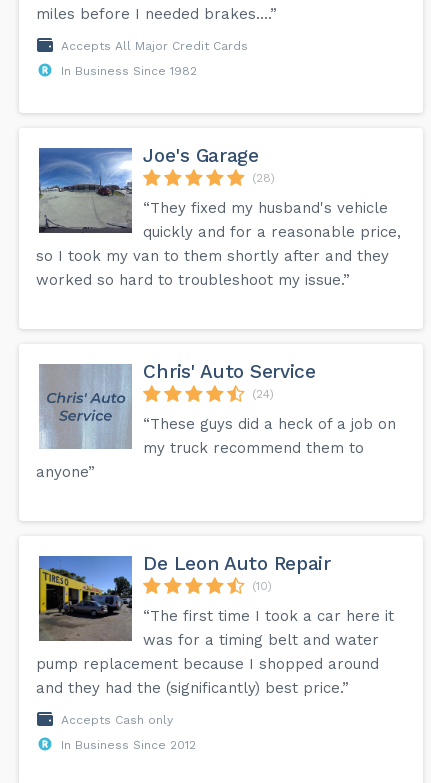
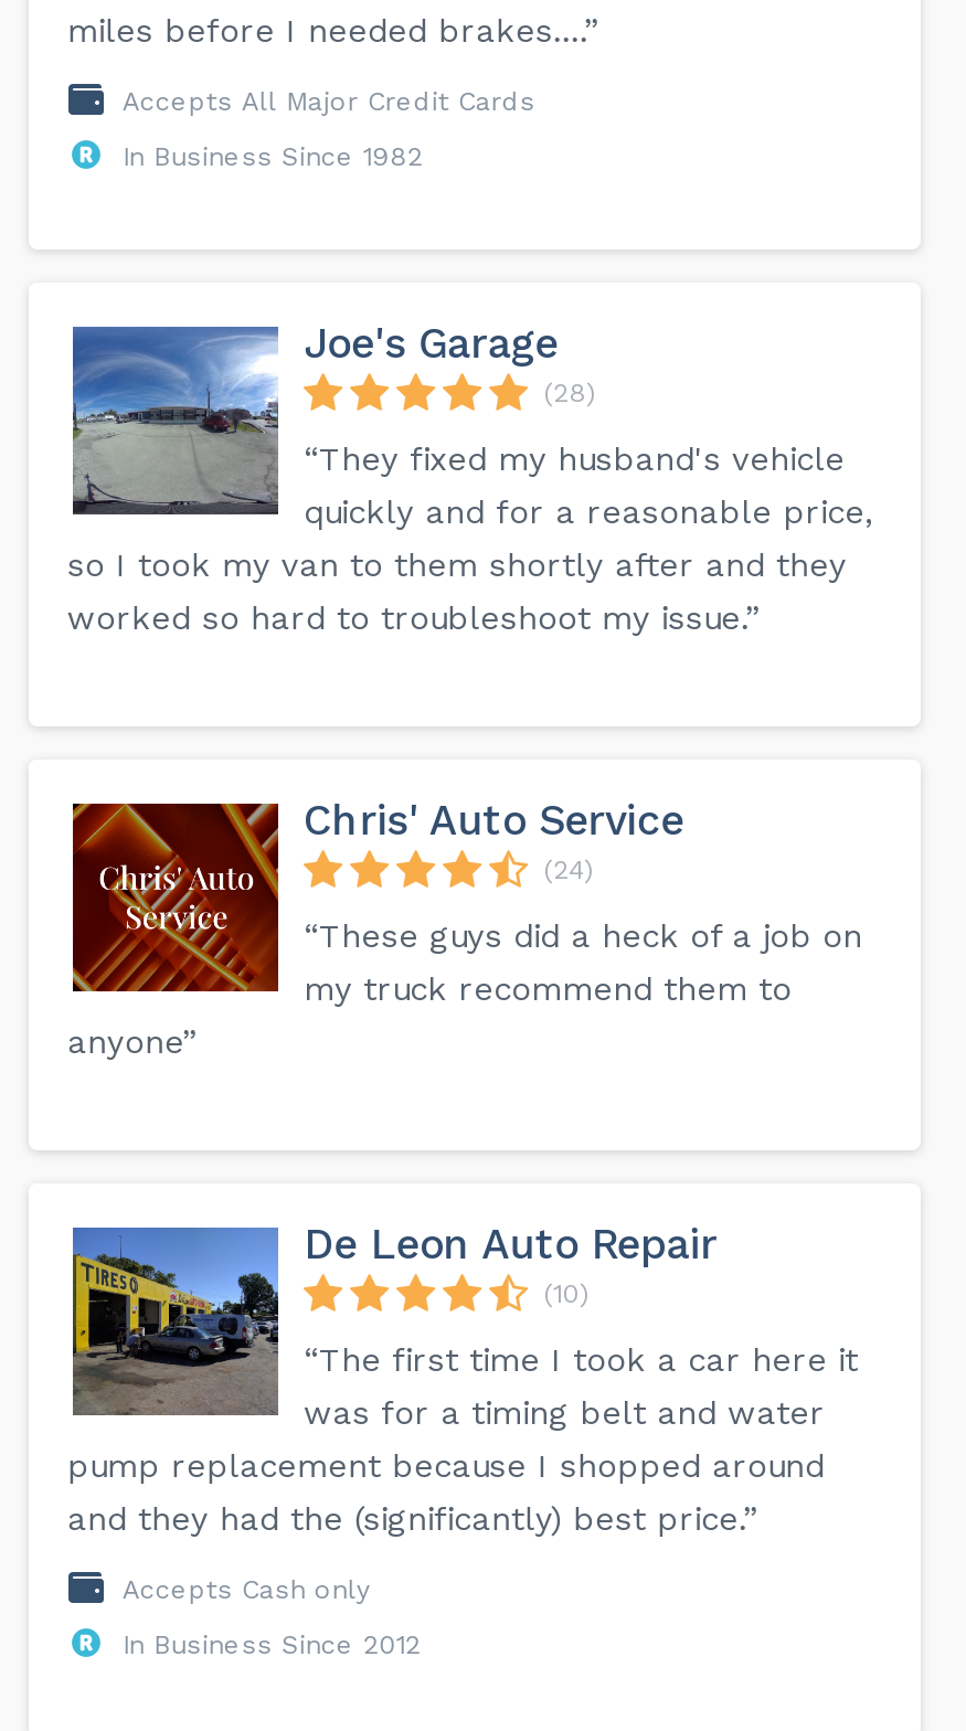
[39,363,132,449] [image] -> [71,801,280,994] [image]

